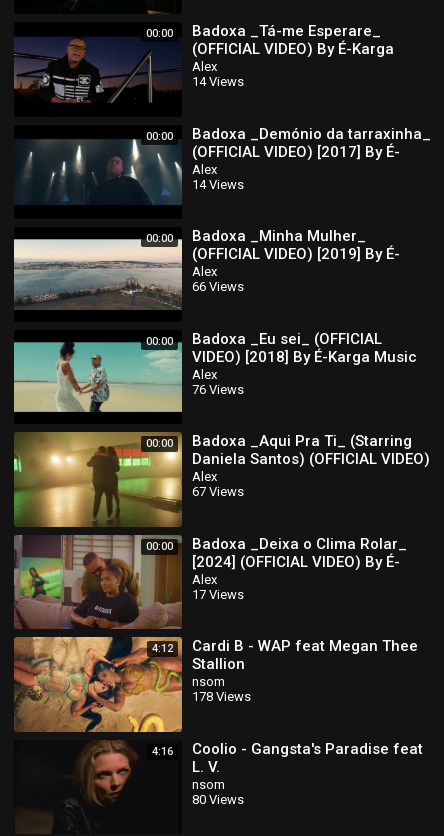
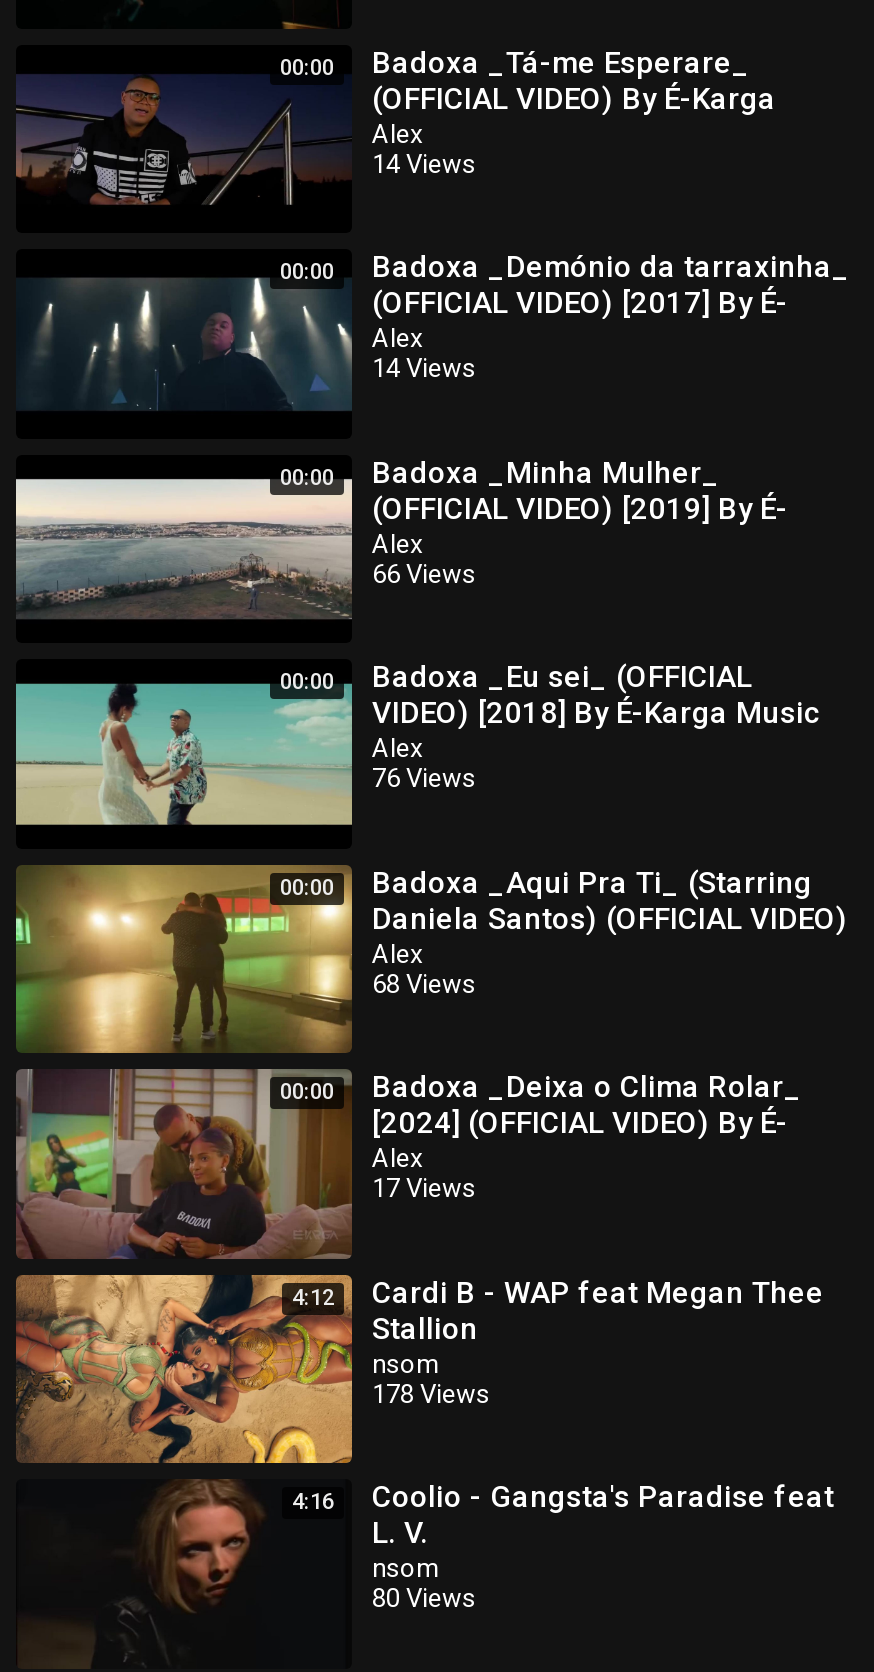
[192,484,244,499] 67 Views -> [372,968,476,998] 68 Views

